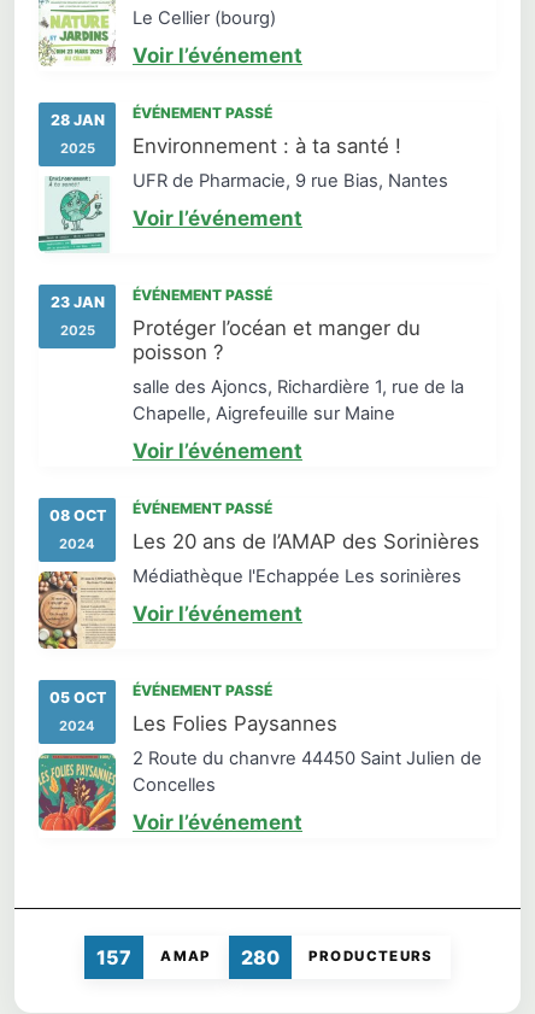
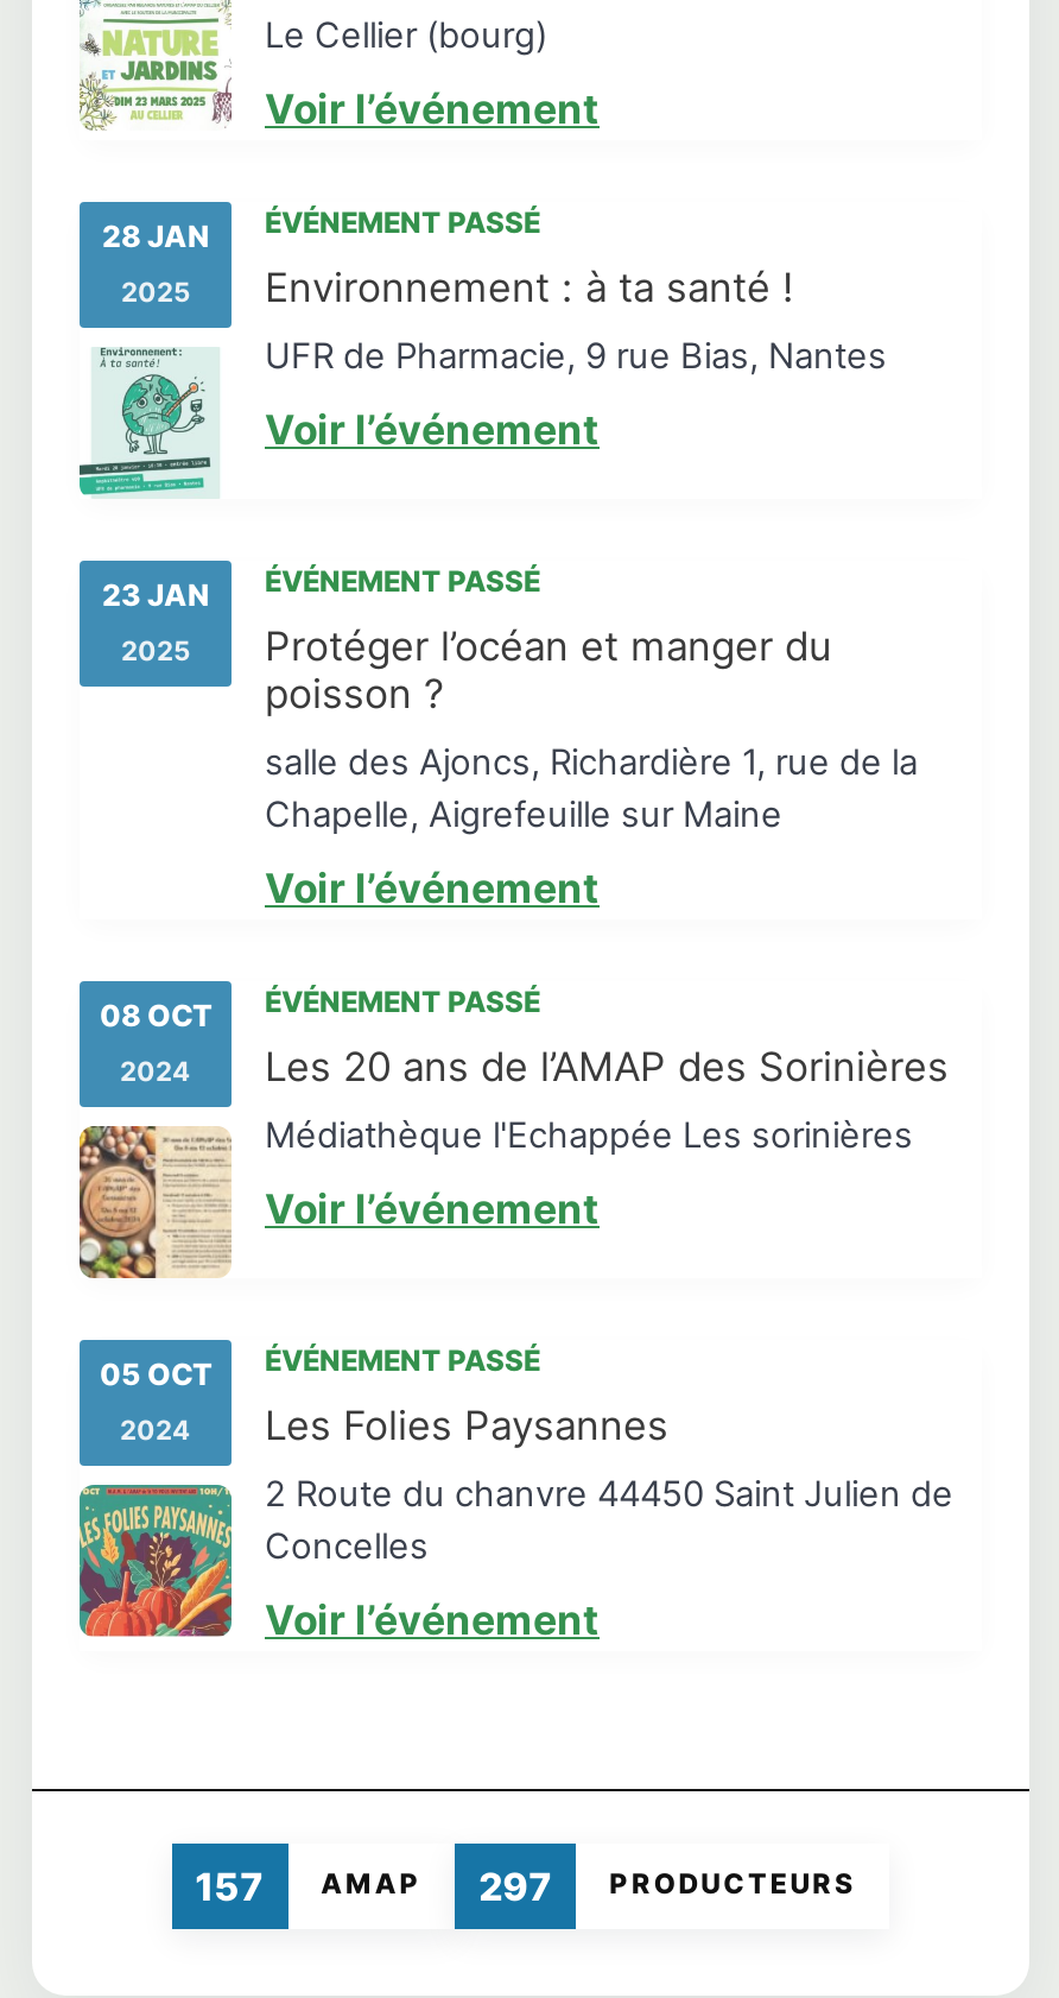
[97,945,434,969] 157 AMAP 280 PRODUCTEURS -> [195,1861,857,1909] 157 AMAP 297 PRODUCTEURS

